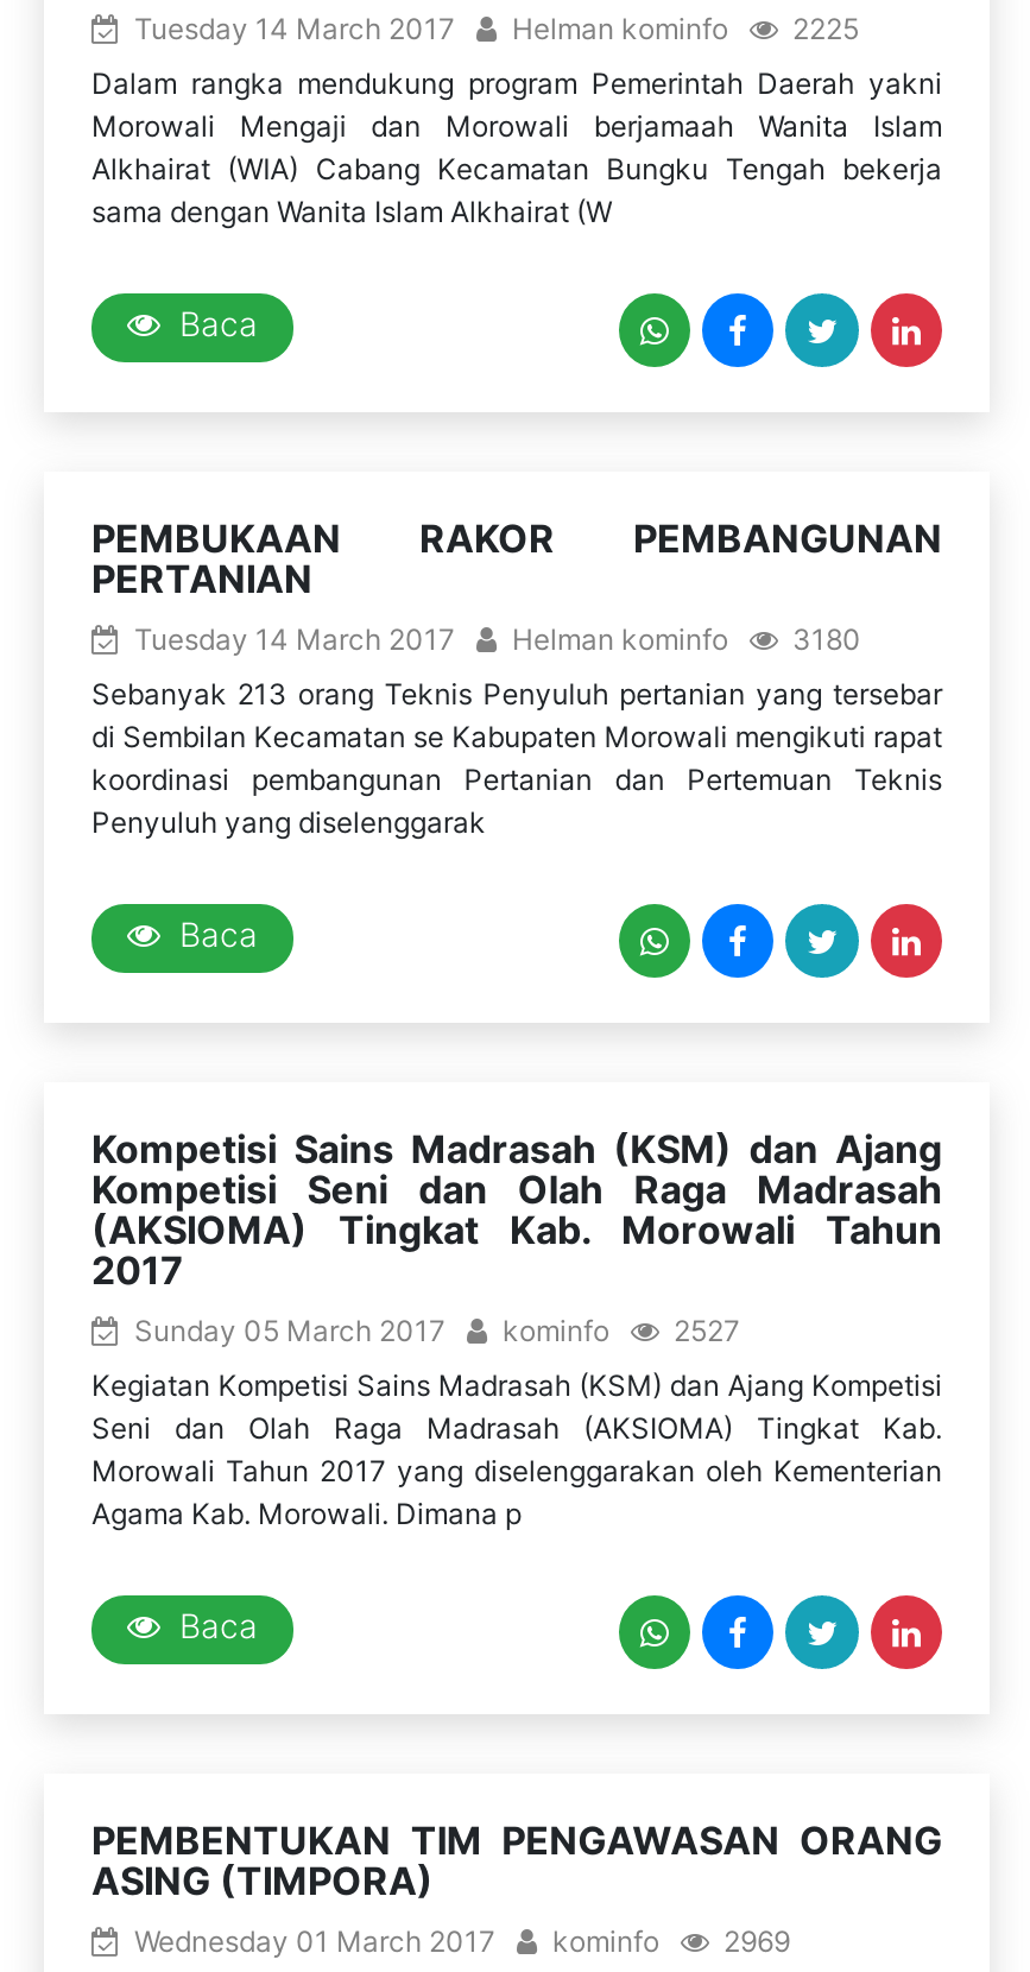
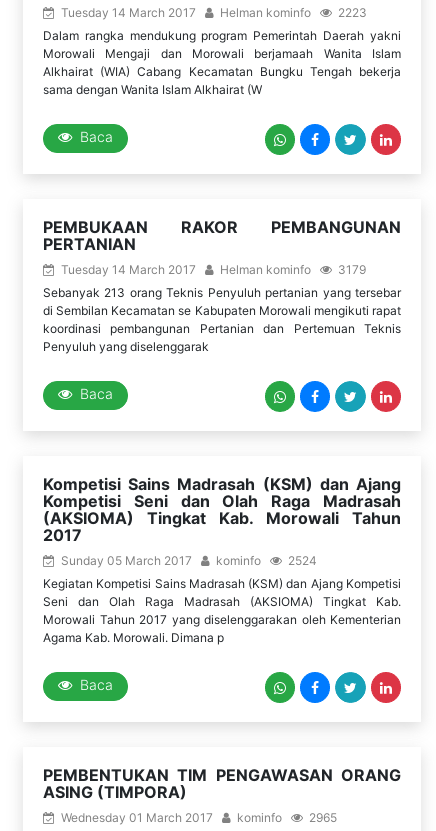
[120,11,859,46] Tuesday 14 March 2017 Helman kominfo 2225 -> [55,5,367,20] Tuesday 14 March 2017 Helman kominfo 2223
[120,621,861,657] Tuesday 14 March 2017 Helman kominfo 3180 -> [55,262,366,277] Tuesday 14 March 2017 Helman kominfo 3179
[120,1313,740,1348] Sunday 05 March 2017 kominfo 2527 -> [55,553,317,568] Sunday 05 March 2017 kominfo 2524
[120,1923,790,1959] Wednesday 01 March 2017 kominfo 2969 -> [55,810,337,825] Wednesday 01 March 2017 kominfo 2965

